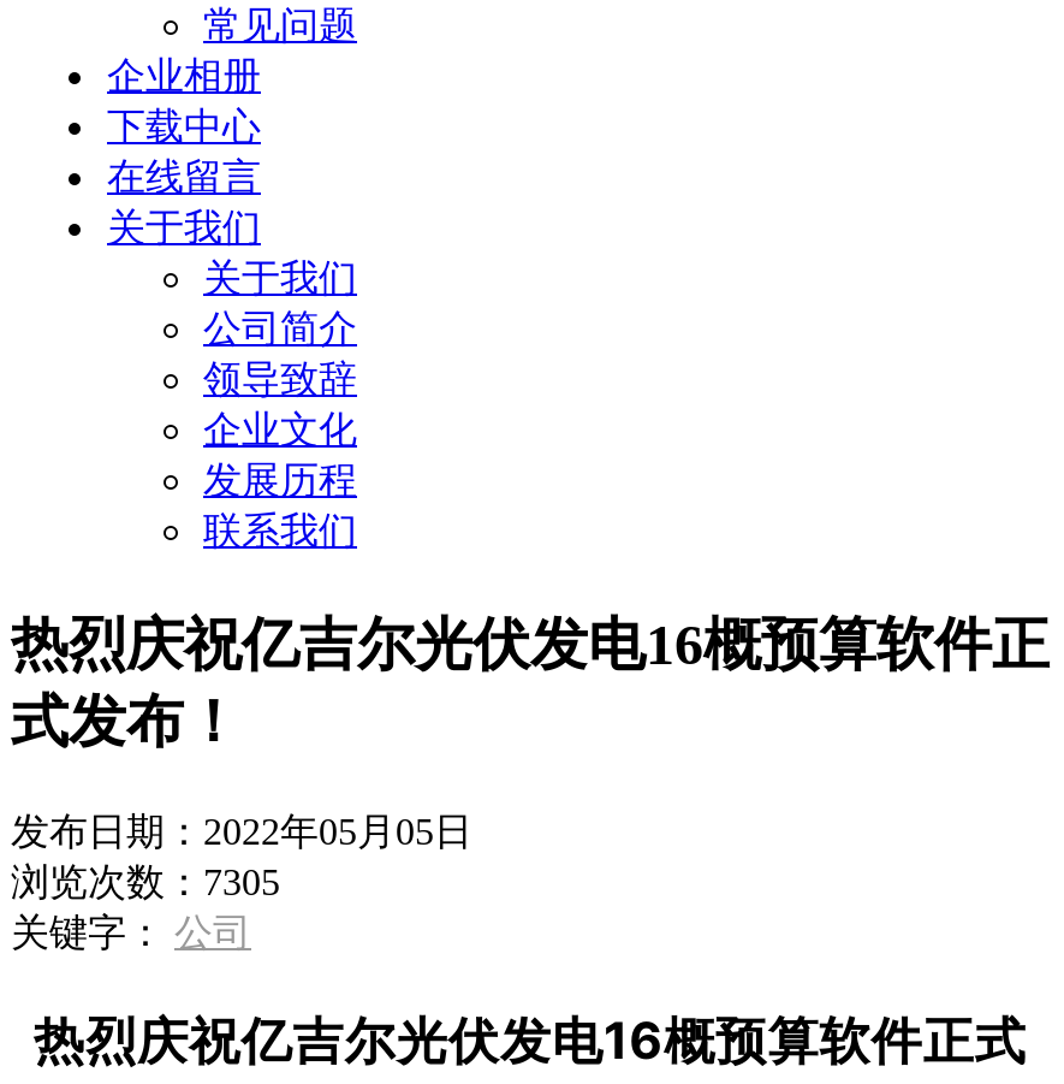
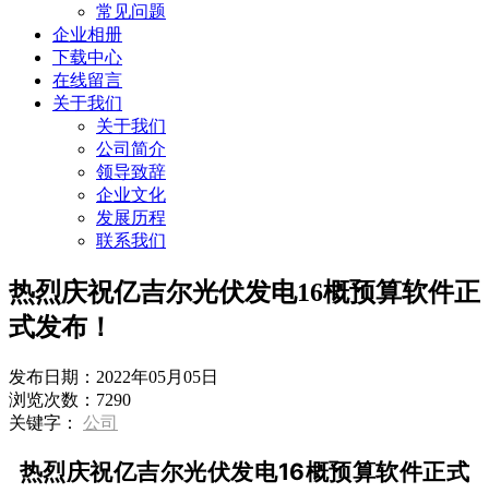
[11,861,280,902] 浏览次数：7305 -> [9,390,131,409] 浏览次数：7290

